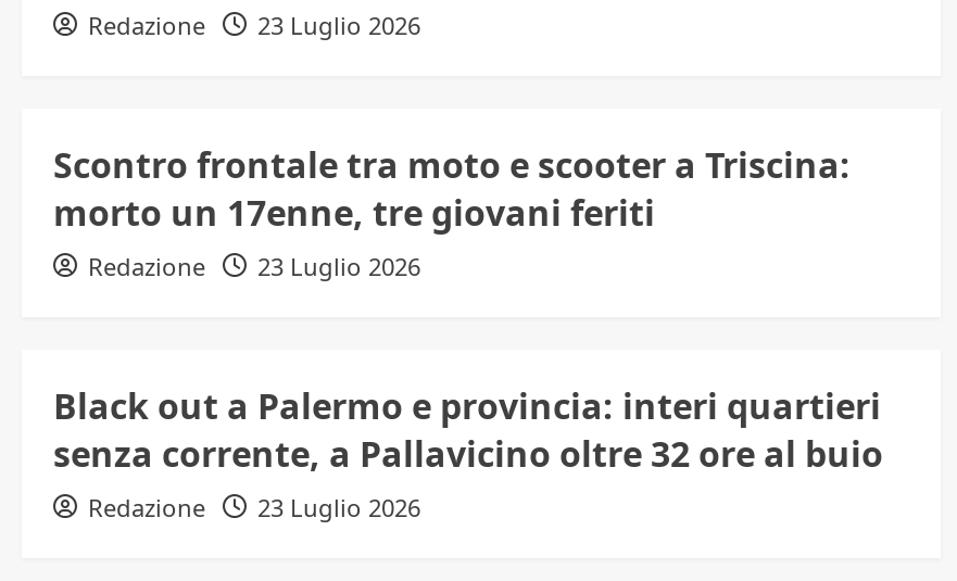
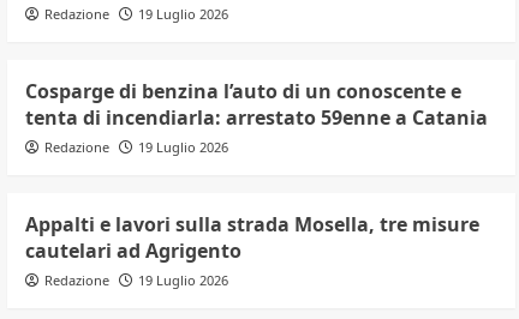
[88,9,420,41] Redazione 23 Luglio 2026 -> [44,5,228,23] Redazione 19 Luglio 2026
[53,141,851,237] Scontro frontale tra moto e scooter a Triscina: | morto un 17enne, tre giovani feriti -> [25,78,487,131] Cosparge di benzina l’auto di un conoscente e | tenta di incendiarla: arrestato 59enne a Catania
[88,250,420,282] Redazione 23 Luglio 2026 -> [44,138,228,156] Redazione 19 Luglio 2026
[53,382,883,478] Black out a Palermo e provincia: interi quartieri | senza corrente, a Pallavicino oltre 32 ore al buio -> [25,211,479,264] Appalti e lavori sulla strada Mosella, tre misure | cautelari ad Agrigento
[88,491,420,523] Redazione 23 Luglio 2026 -> [44,271,228,289] Redazione 19 Luglio 2026

